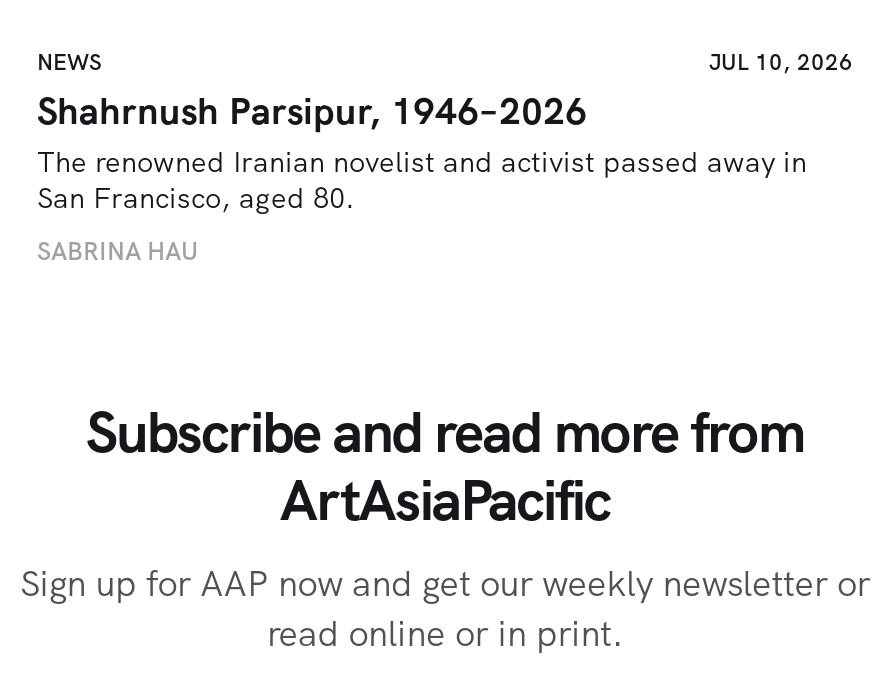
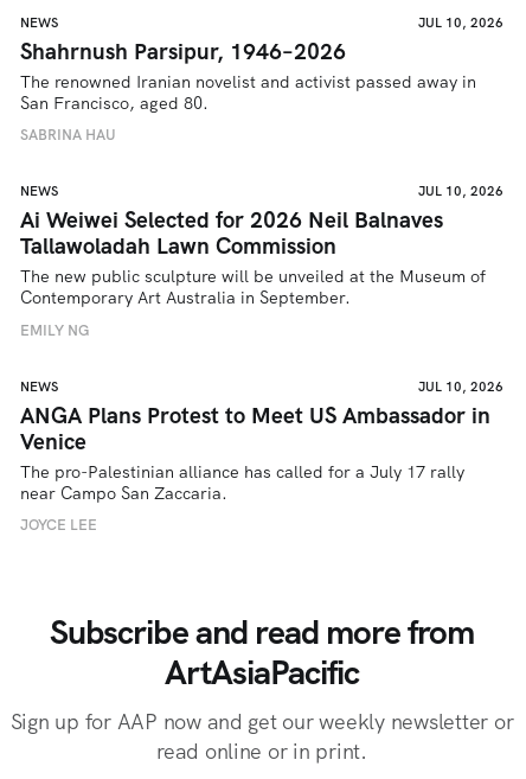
none -> [20,183,503,535] NEWS | JUL 10, 2026 | Ai Weiwei Selected for 2026 Neil Balnaves | Tallawoladah Lawn Commission | The new public sculpture will be unveiled at the Museum of | Contemporary Art Australia in September. | EMILY NG | NEWS | JUL 10, 2026 | ANGA Plans Protest to Meet US Ambassador in | Venice | The pro-Palestinian alliance has called for a July 17 rally | near Campo San Zaccaria. | JOYCE LEE

